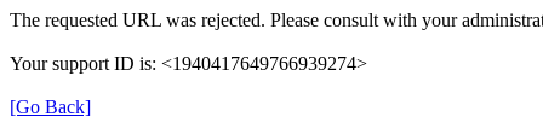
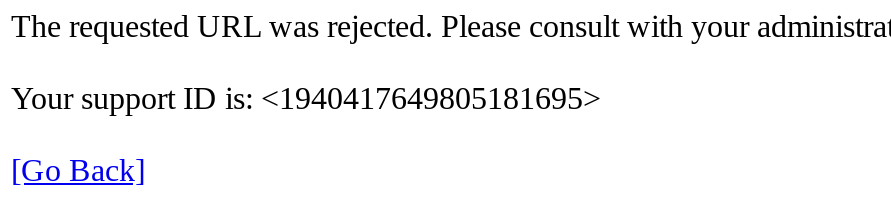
[10,53,367,74] Your support ID is: <1940417649766939274> -> [11,81,601,115] Your support ID is: <1940417649805181695>

